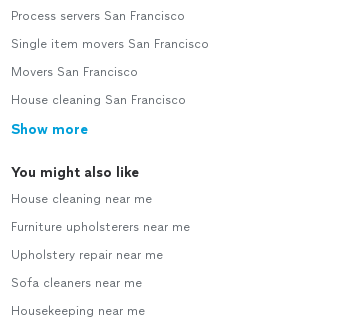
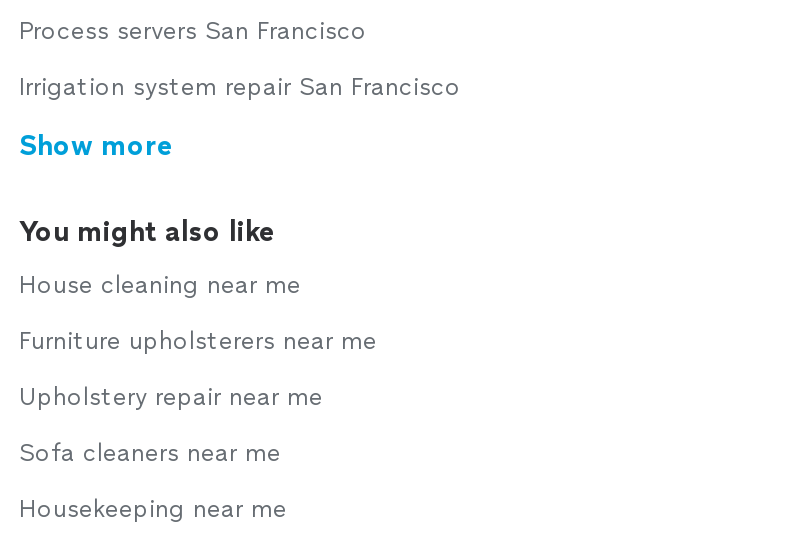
[11,37,209,107] Single item movers San Francisco | Movers San Francisco | House cleaning San Francisco -> [19,73,461,101] Irrigation system repair San Francisco

